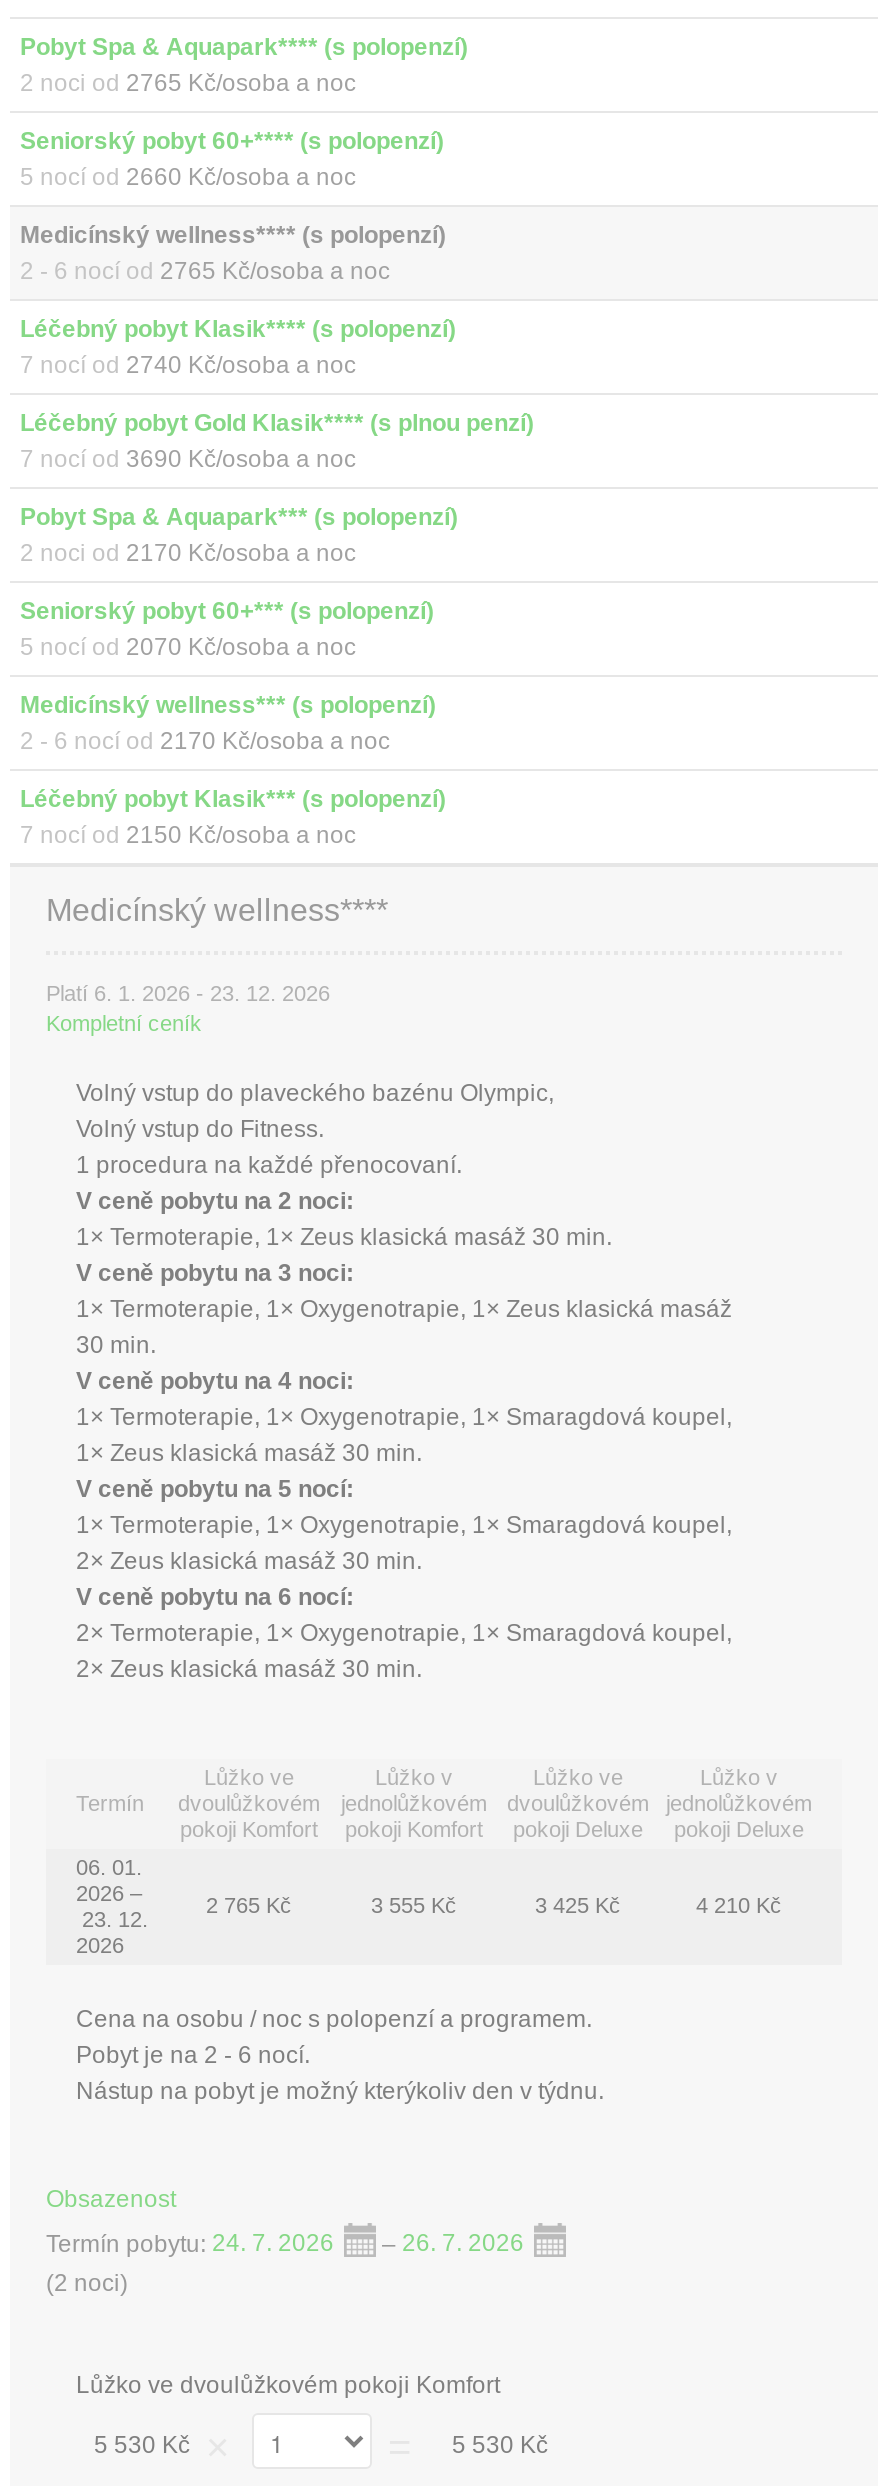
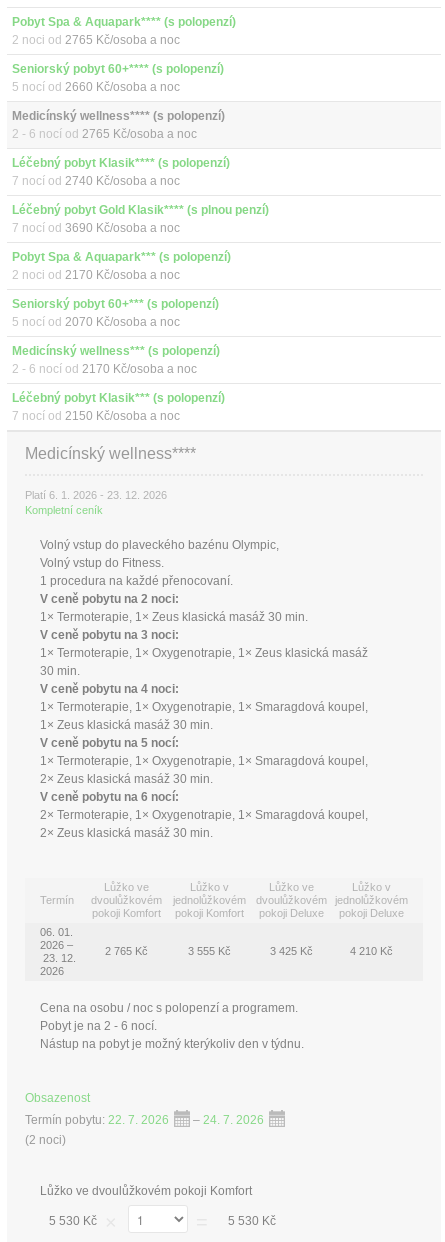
[46,2230,334,2258] Termín pobytu: 24. 7. 2026 -> [25,1113,169,1127] Termín pobytu: 22. 7. 2026
[376,2230,524,2258] – 26. 7. 2026 -> [190,1113,264,1127] – 24. 7. 2026

